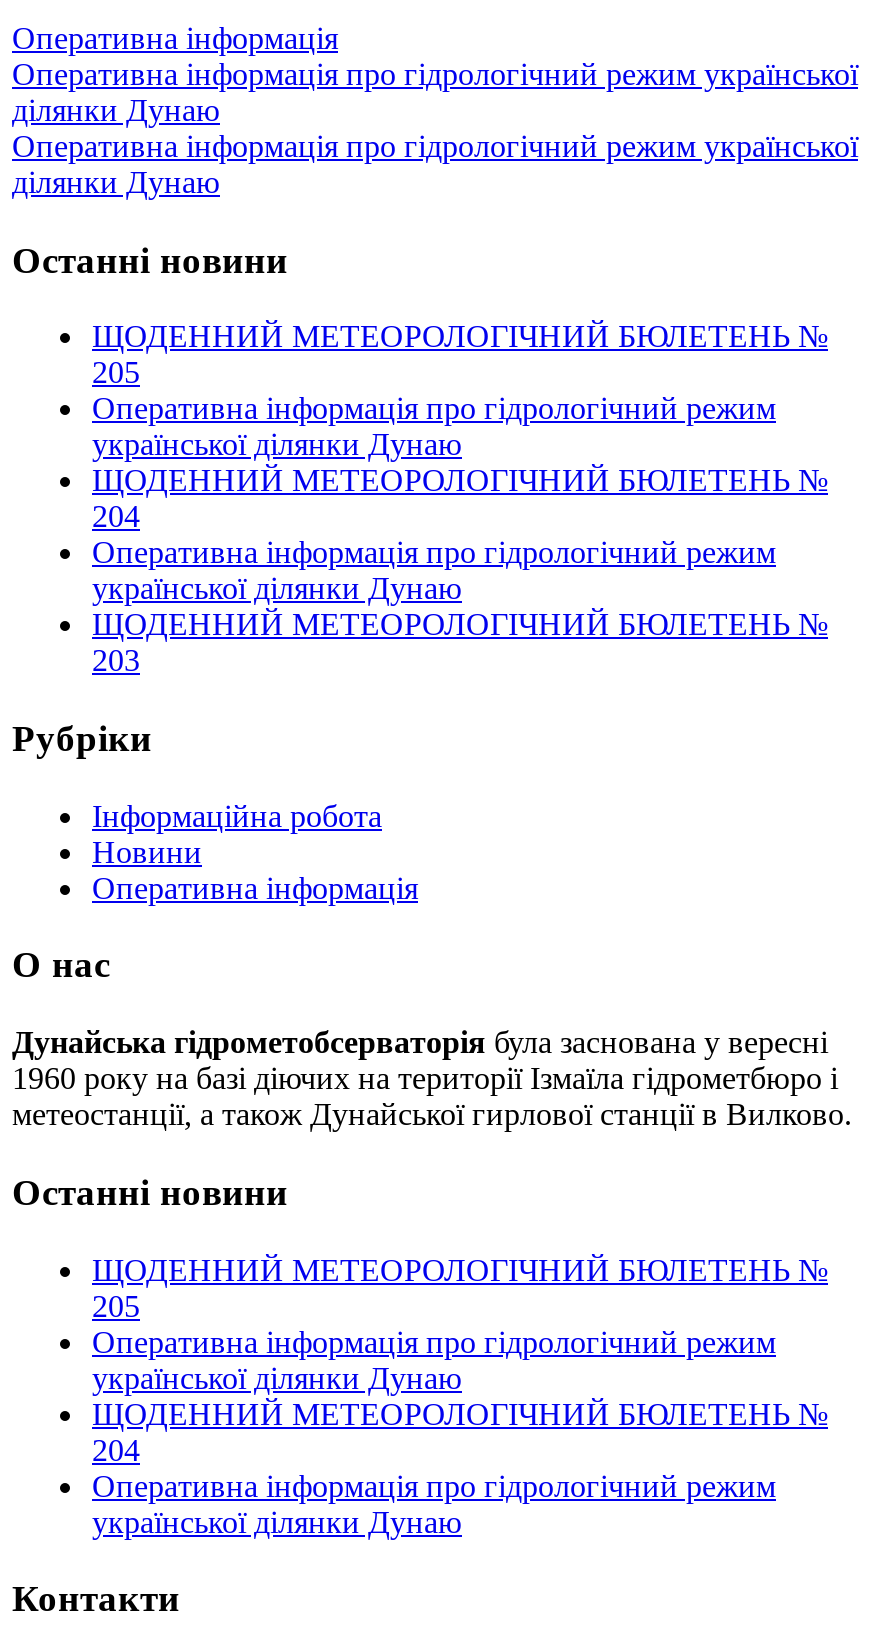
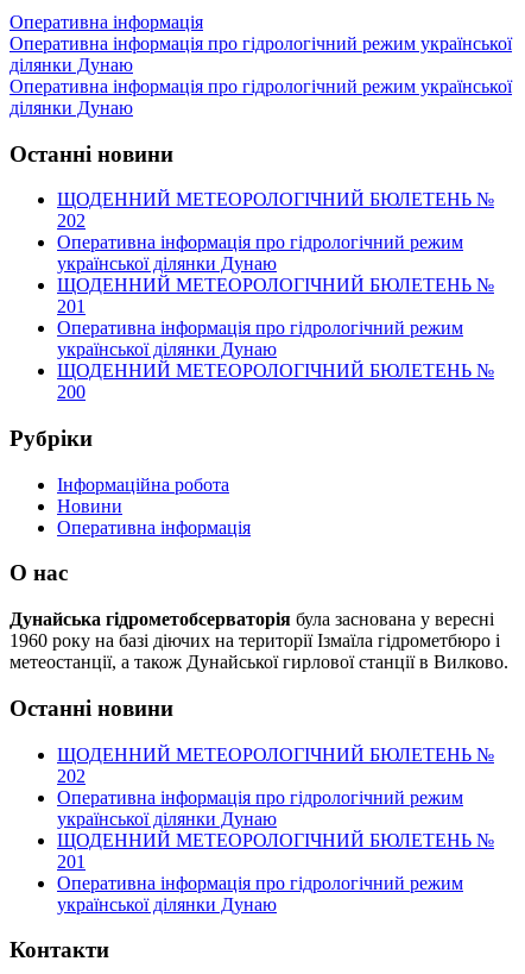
[92,355,140,389] 205 -> [57,211,86,231] 202
[92,499,140,533] 204 -> [57,296,86,317] 201
[92,643,140,677] 203 -> [57,382,86,402] 200
[92,1288,140,1322] 205 -> [57,765,86,786] 202
[92,1432,140,1466] 204 -> [57,851,86,871] 201

